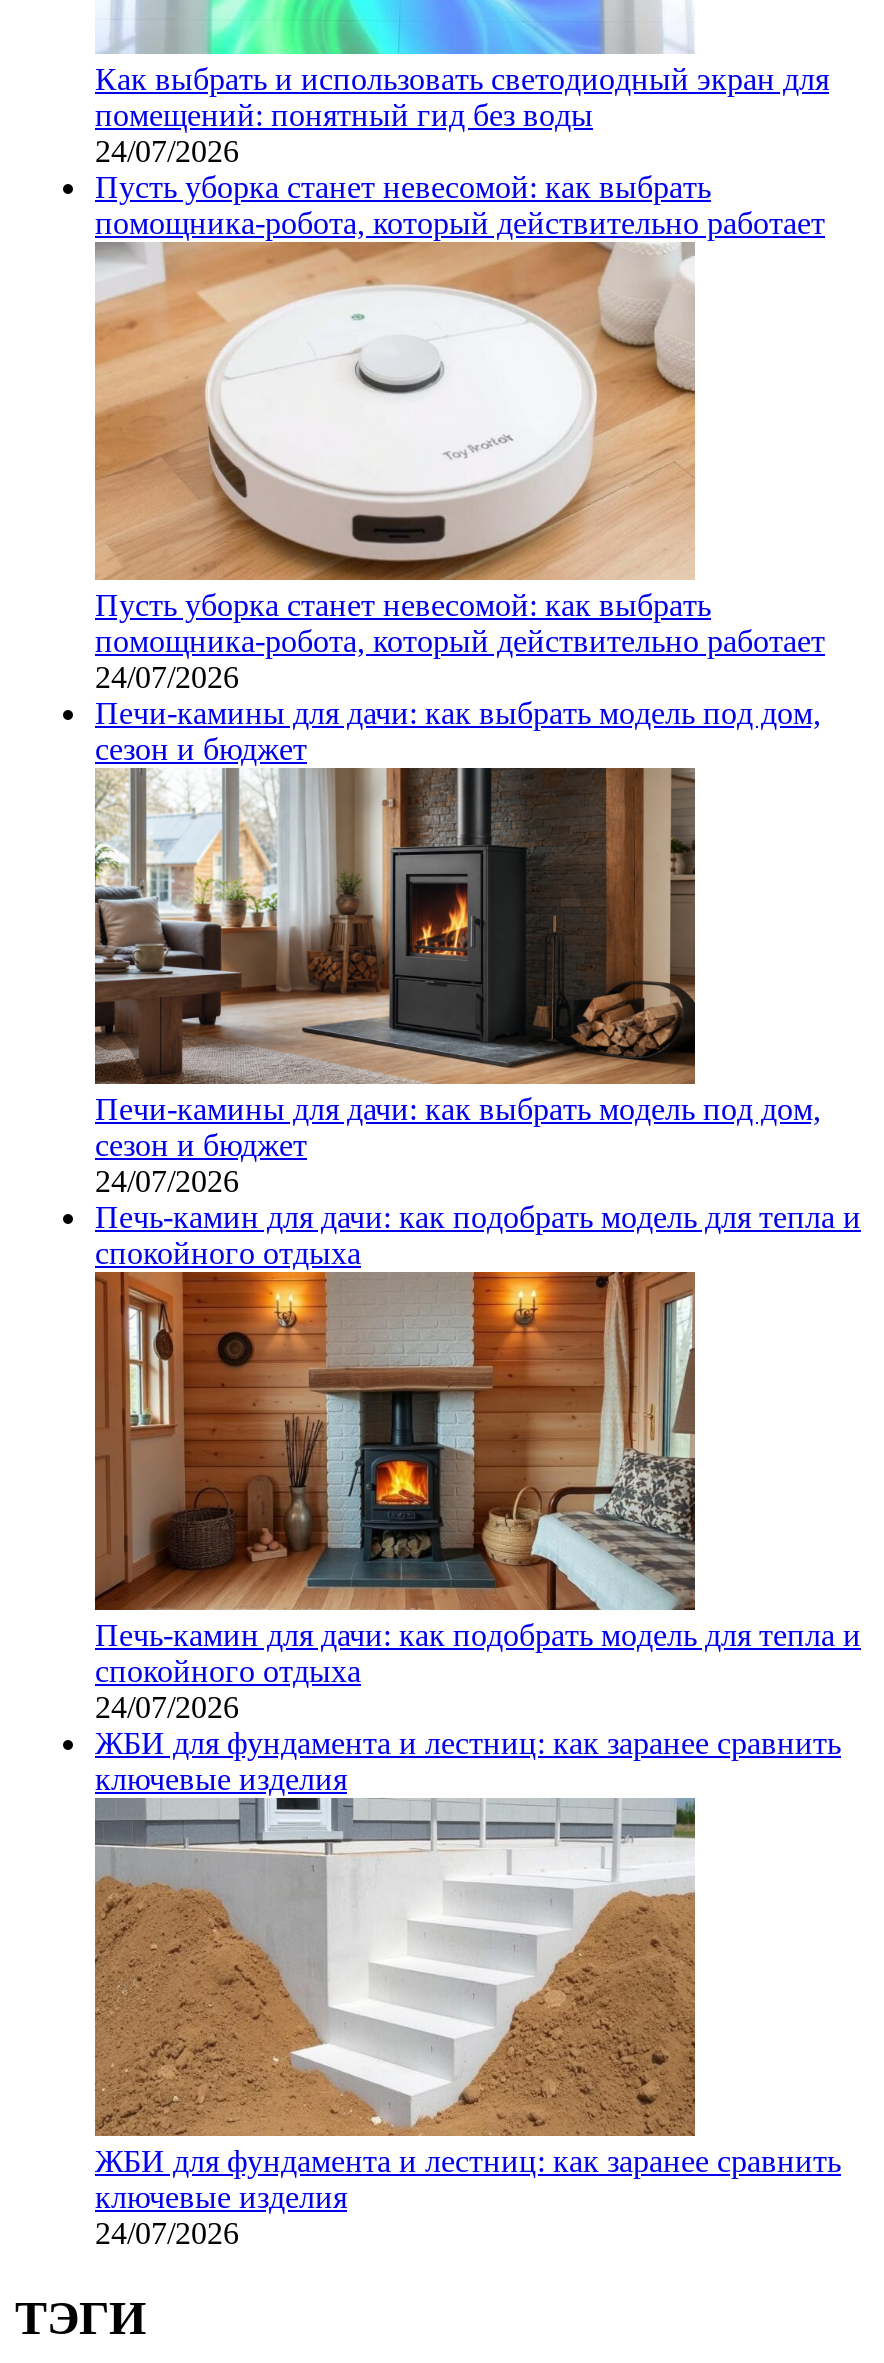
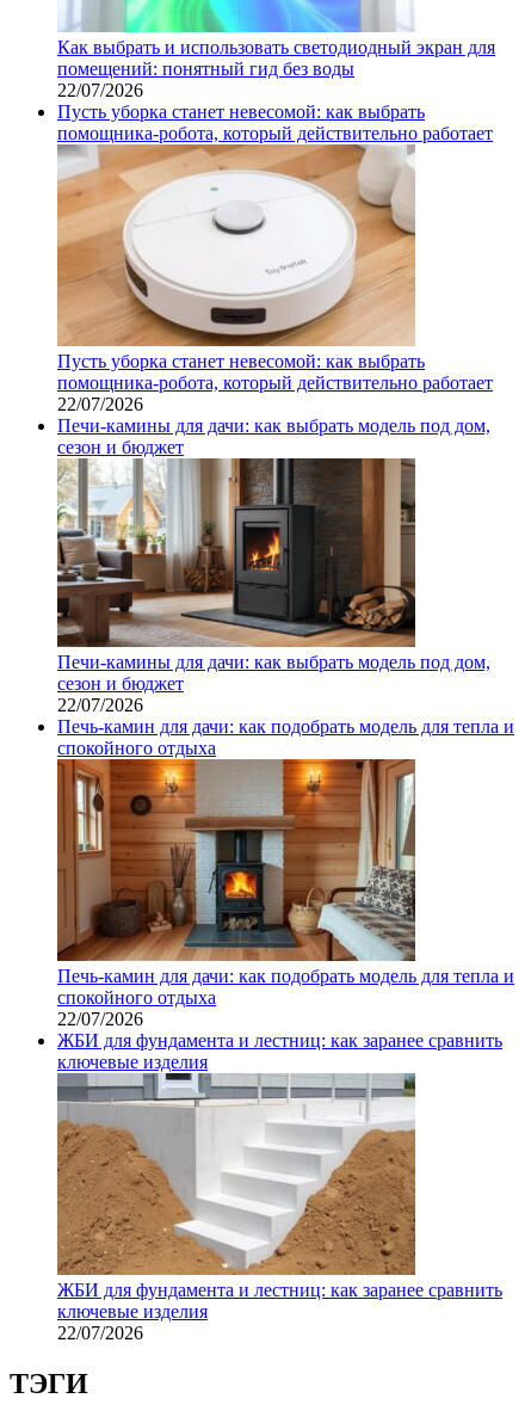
[95,134,239,168] 24/07/2026 -> [57,80,143,100] 22/07/2026
[95,660,239,694] 24/07/2026 -> [57,394,143,414] 22/07/2026
[95,1164,239,1198] 24/07/2026 -> [57,695,143,715] 22/07/2026
[95,1690,239,1724] 24/07/2026 -> [57,1008,143,1029] 22/07/2026
[95,2216,239,2250] 24/07/2026 -> [57,1322,143,1343] 22/07/2026

